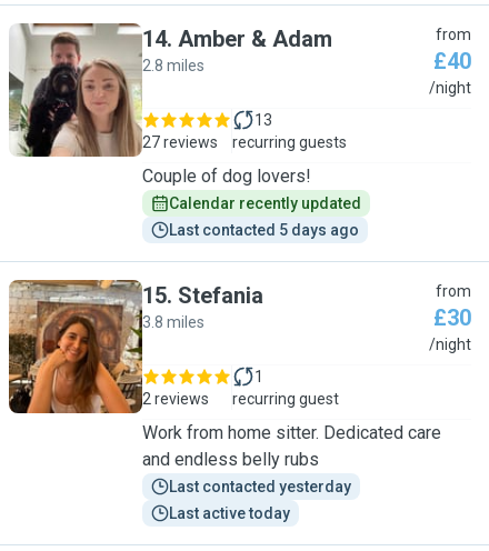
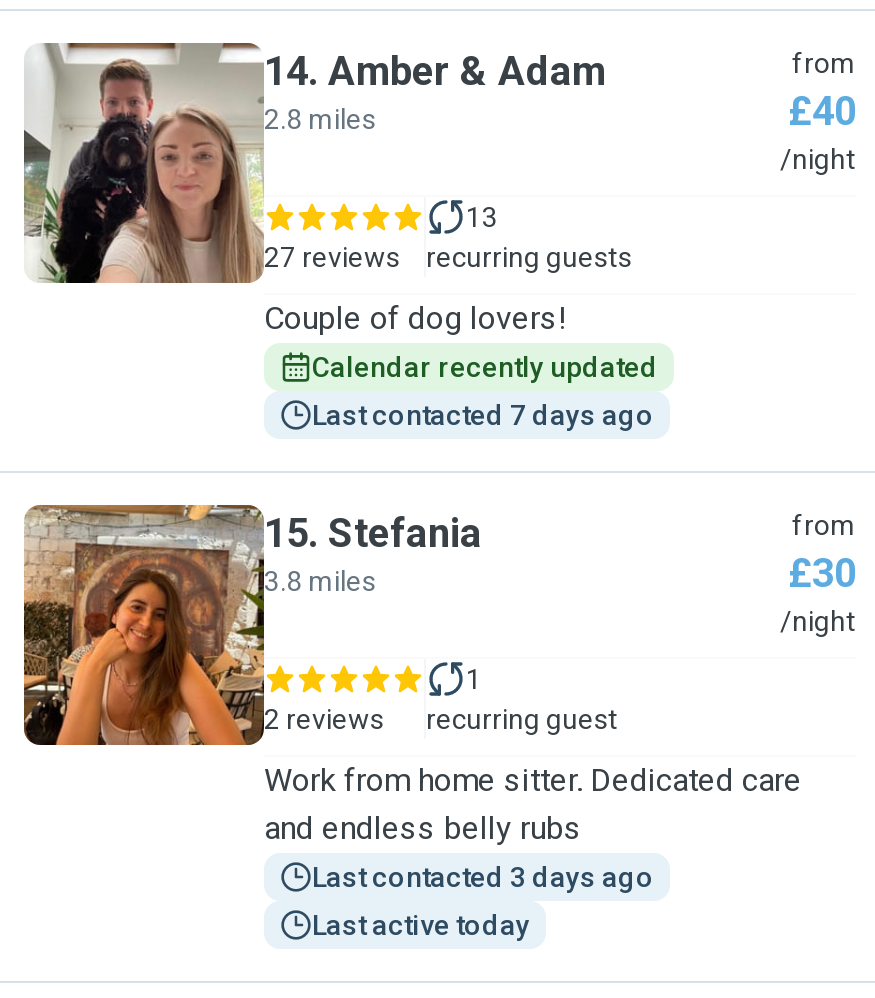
[169,221,359,239] Last contacted 5 days ago -> [312,399,654,431] Last contacted 7 days ago
[169,478,351,495] Last contacted yesterday -> [312,861,654,893] Last contacted 3 days ago

